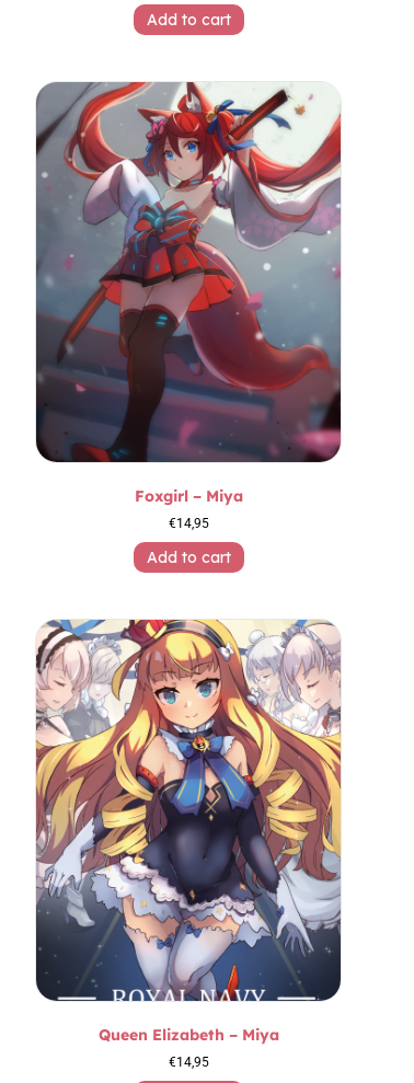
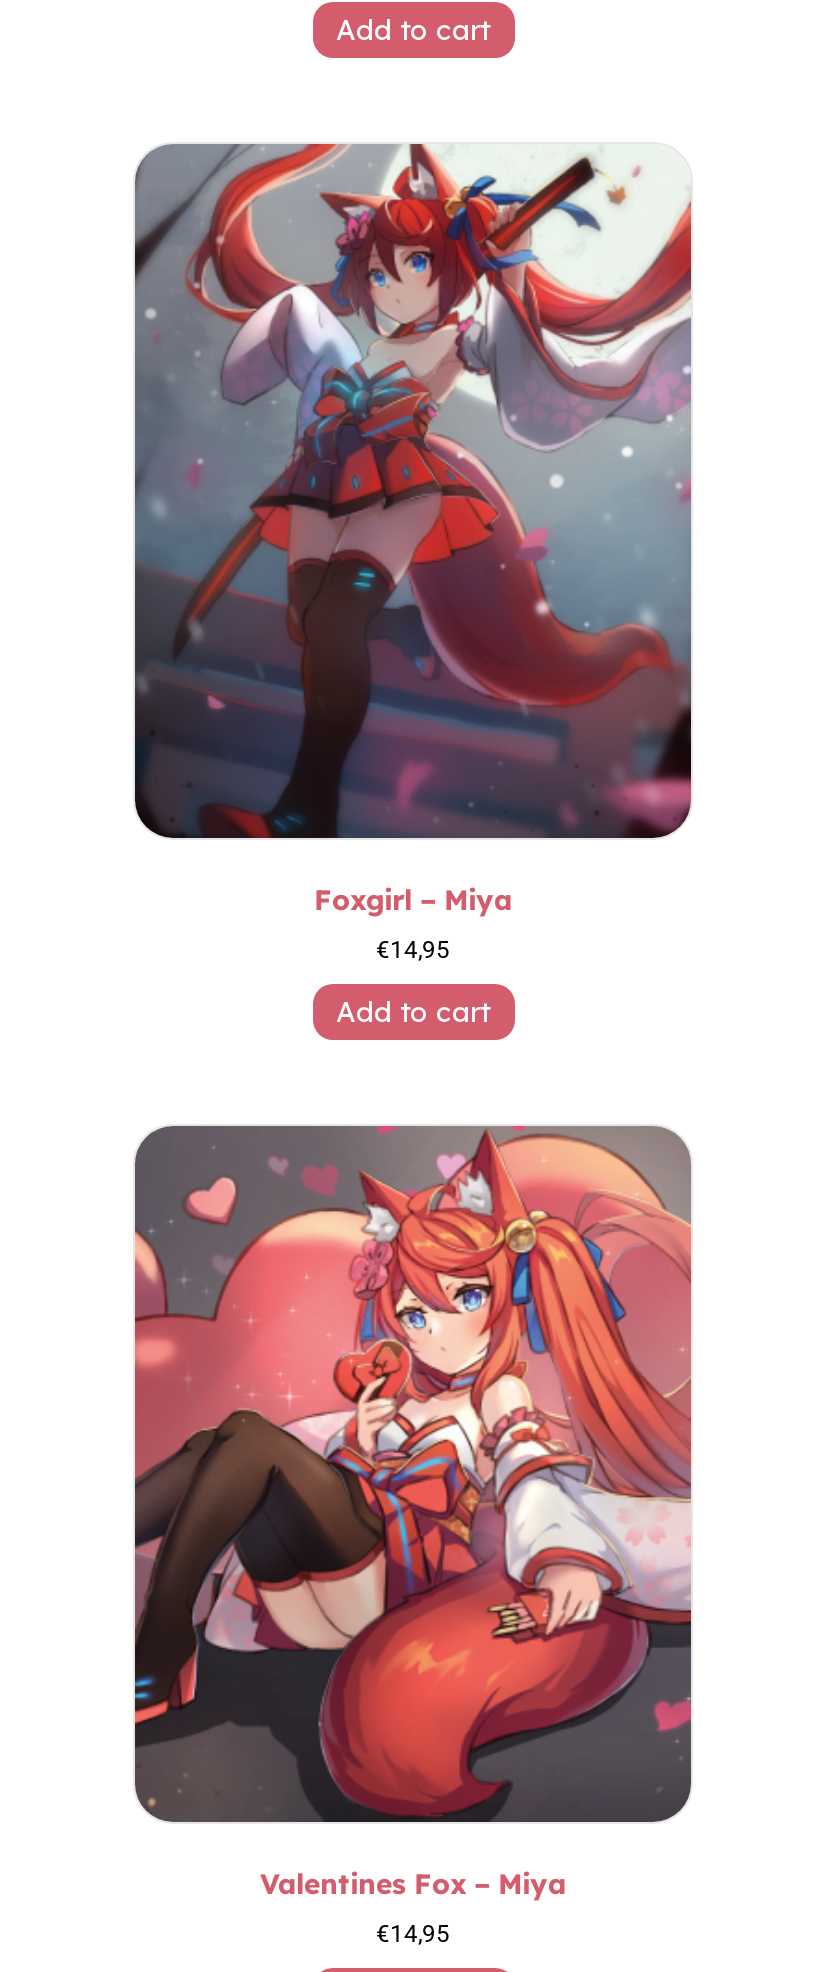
[35,619,342,1044] [image] | Queen Elizabeth – Miya -> [133,1124,693,1901] [image] | Valentines Fox – Miya

